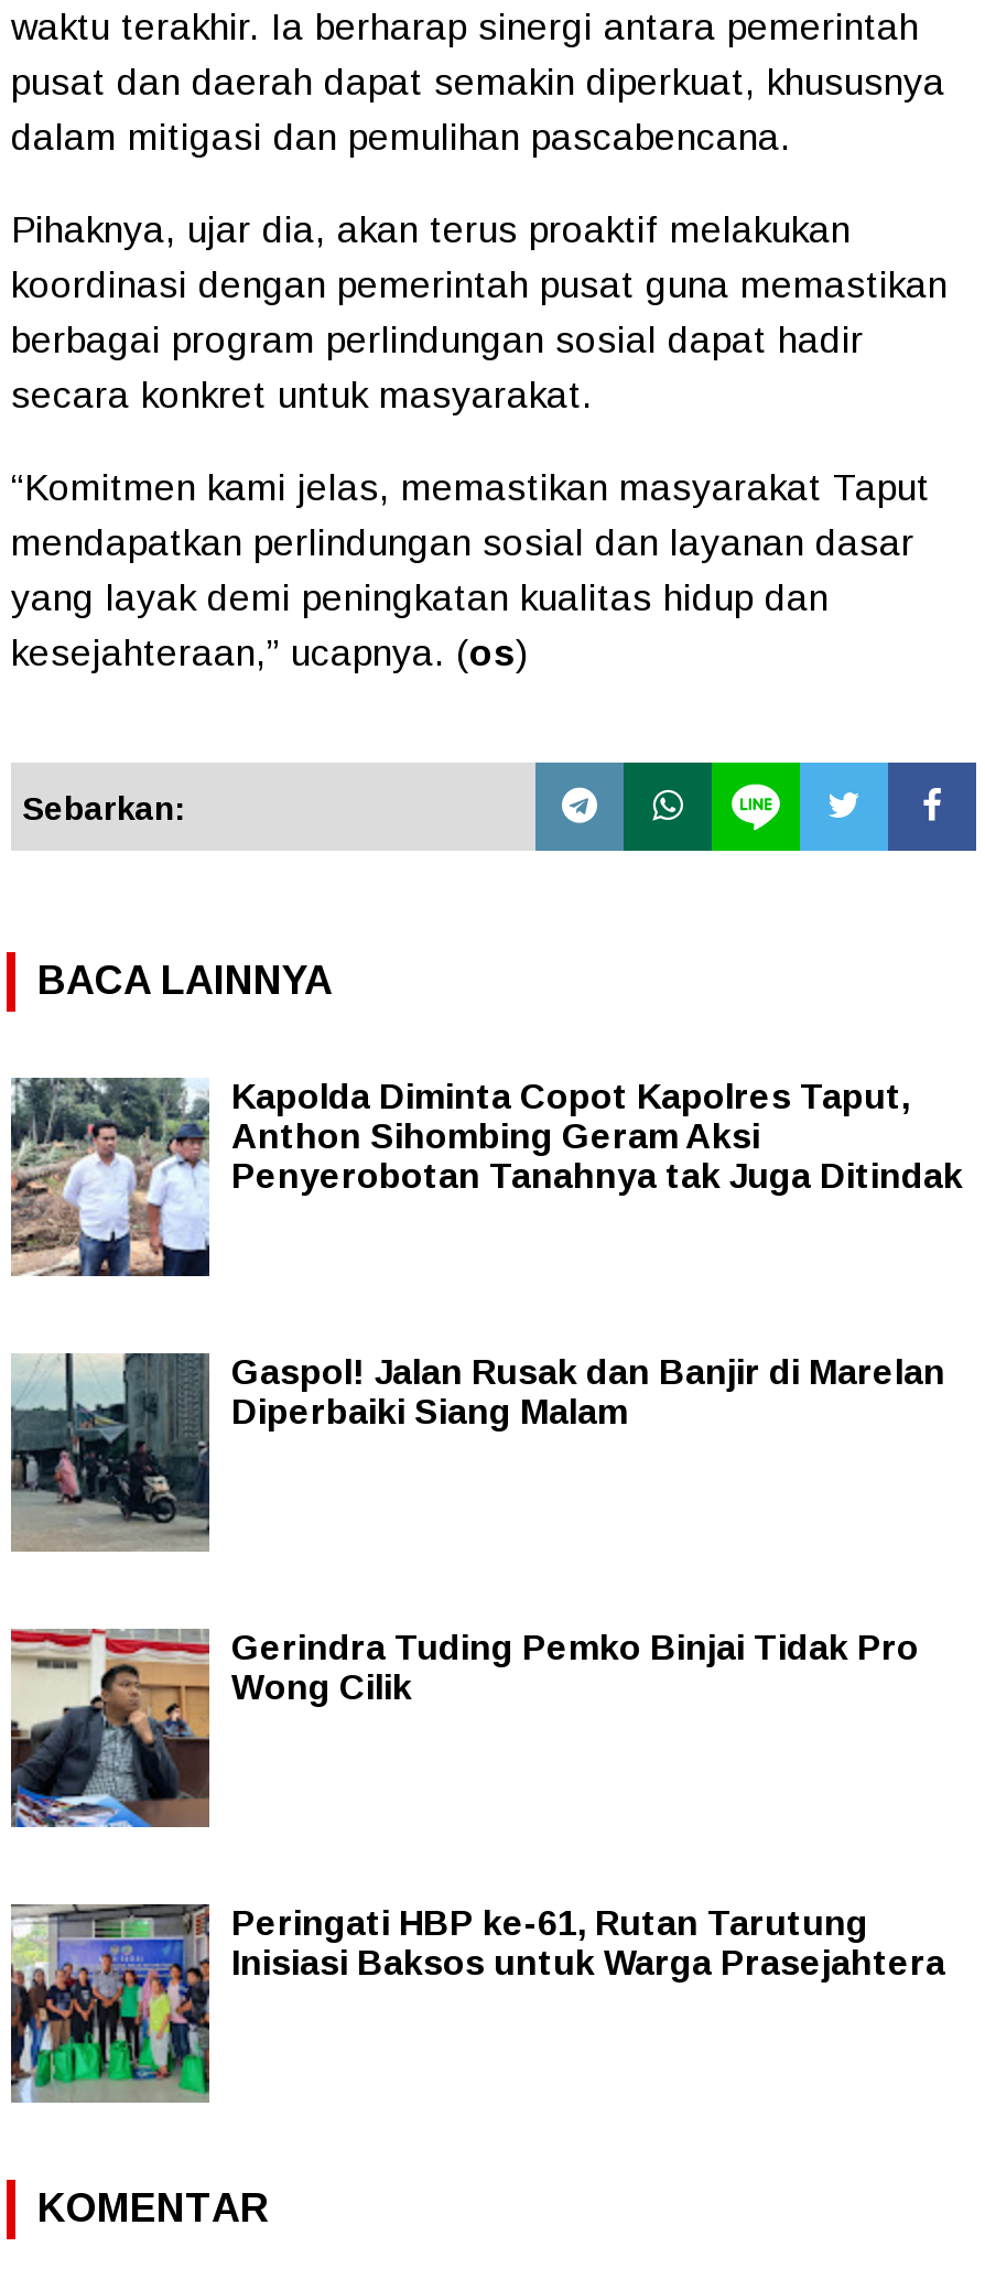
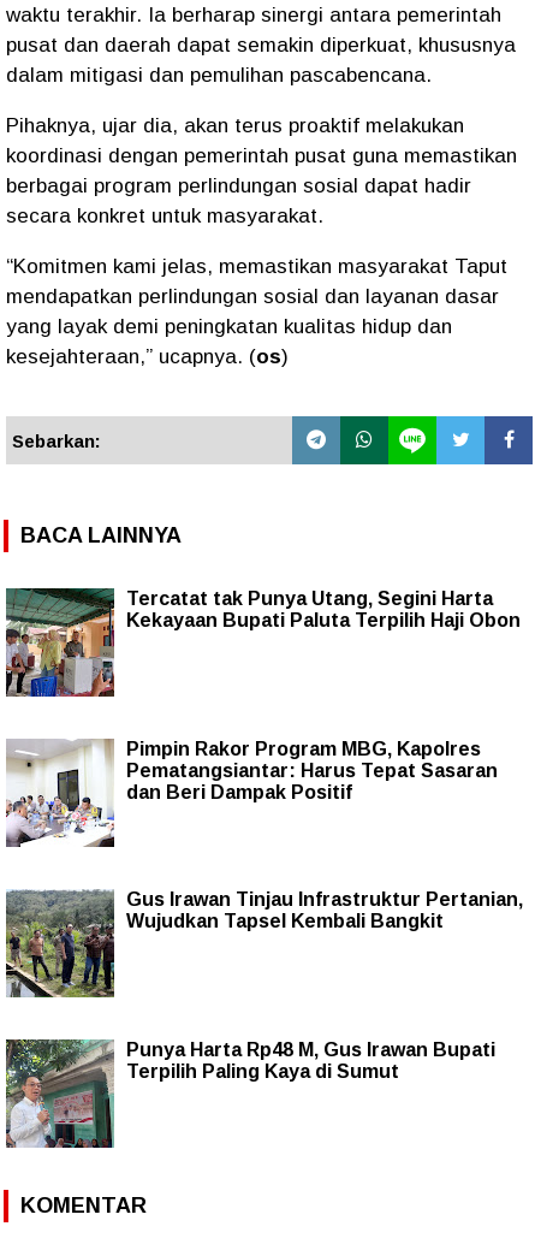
[9,1076,963,1278] [image] | Kapolda Diminta Copot Kapolres Taput, | Anthon Sihombing Geram Aksi | Penyerobotan Tanahnya tak Juga Ditindak -> [5,587,521,698] [image] | Tercatat tak Punya Utang, Segini Harta | Kekayaan Bupati Paluta Terpilih Haji Obon
[9,1351,945,1554] [image] | Gaspol! Jalan Rusak dan Banjir di Marelan | Diperbaiki Siang Malam -> [6,739,498,847] [image] | Pimpin Rakor Program MBG, Kapolres | Pematangsiantar: Harus Tepat Sasaran | dan Beri Dampak Positif
[9,1627,919,1829] [image] | Gerindra Tuding Pemko Binjai Tidak Pro | Wong Cilik -> [5,889,523,999] [image] | Gus Irawan Tinjau Infrastruktur Pertanian, | Wujudkan Tapsel Kembali Bangkit
[9,1902,945,2103] [image] | Peringati HBP ke-61, Rutan Tarutung | Inisiasi Baksos untuk Warga Prasejahtera -> [5,1038,495,1149] [image] | Punya Harta Rp48 M, Gus Irawan Bupati | Terpilih Paling Kaya di Sumut

